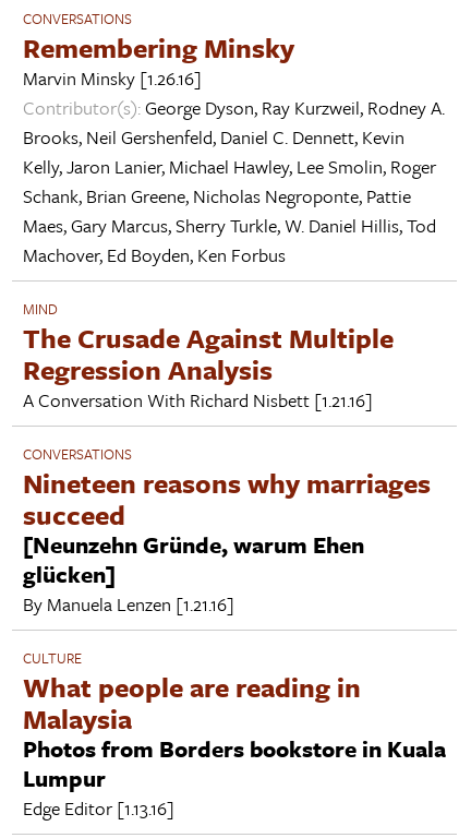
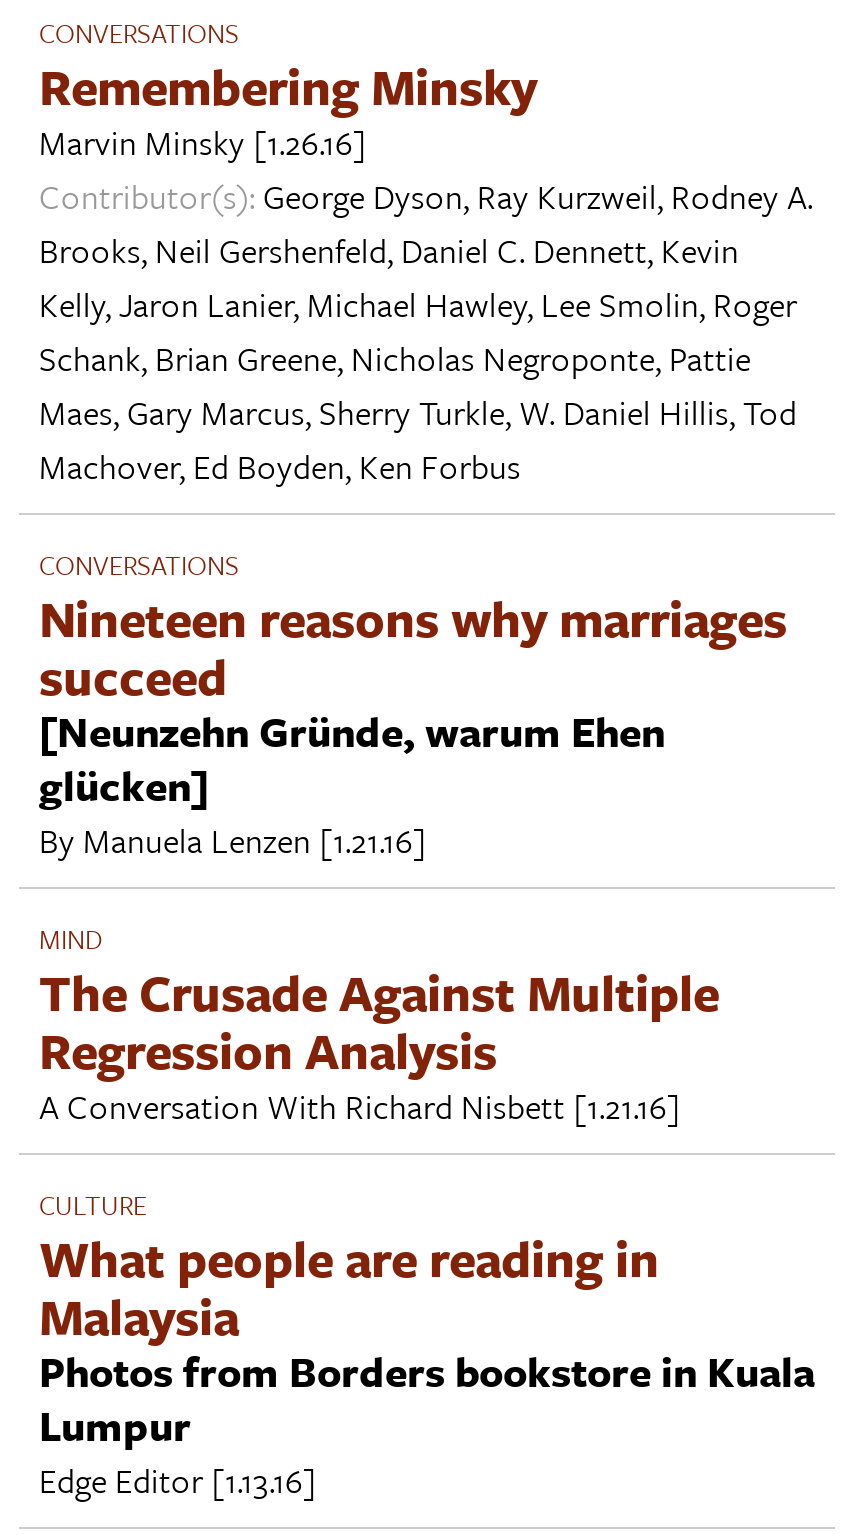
moved [23,298,394,413] -> [39,918,719,1130]: MIND | The Crusade Against Multiple | Regression Analysis | A Conversation With Richard Nisbett [1.21.16]
moved [23,443,431,617] -> [39,544,787,864]: CONVERSATIONS | Nineteen reasons why marriages | succeed | [Neunzehn Gründe, warum Ehen | glücken] | By Manuela Lenzen [1.21.16]

